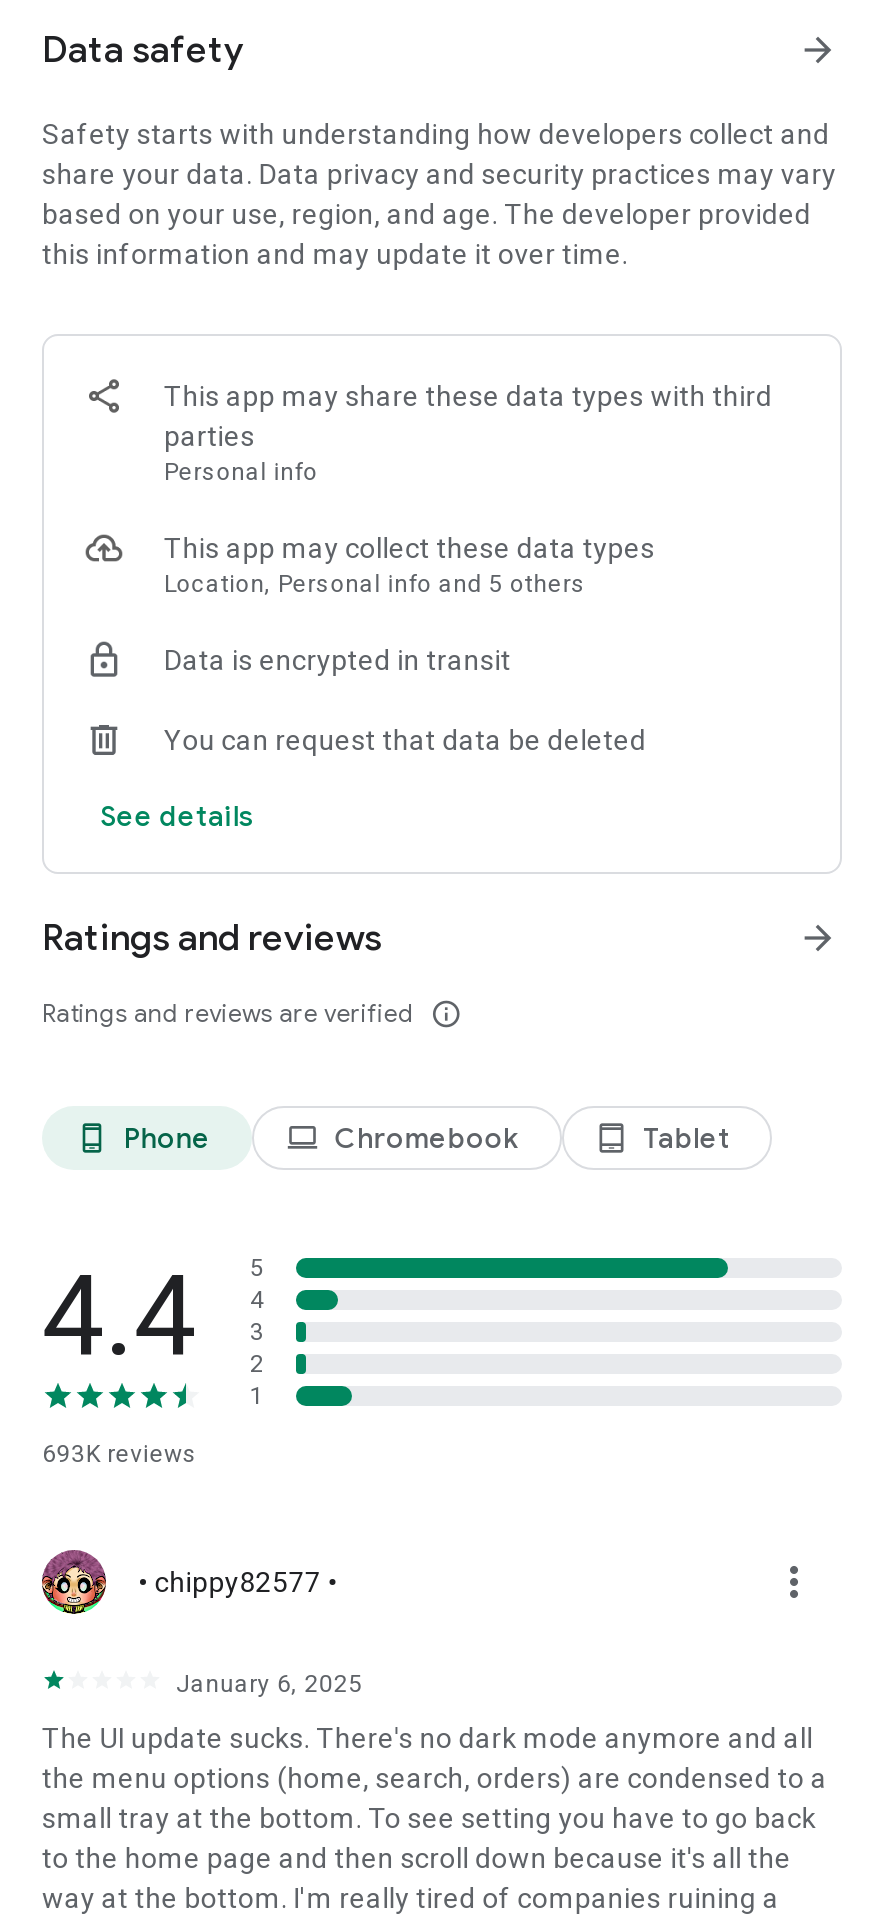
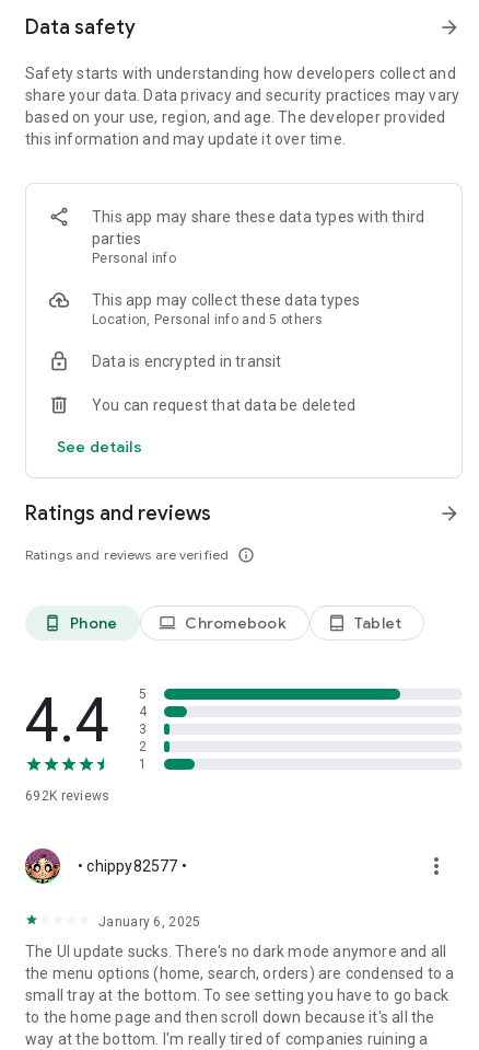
[42,1440,197,1468] 693K reviews -> [25,788,110,804] 692K reviews

